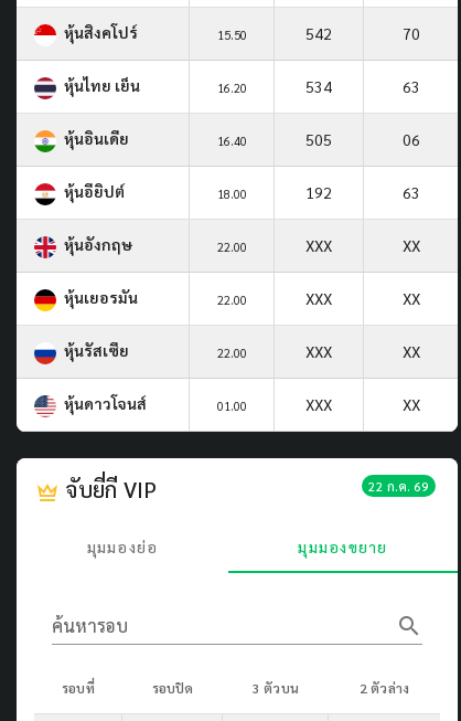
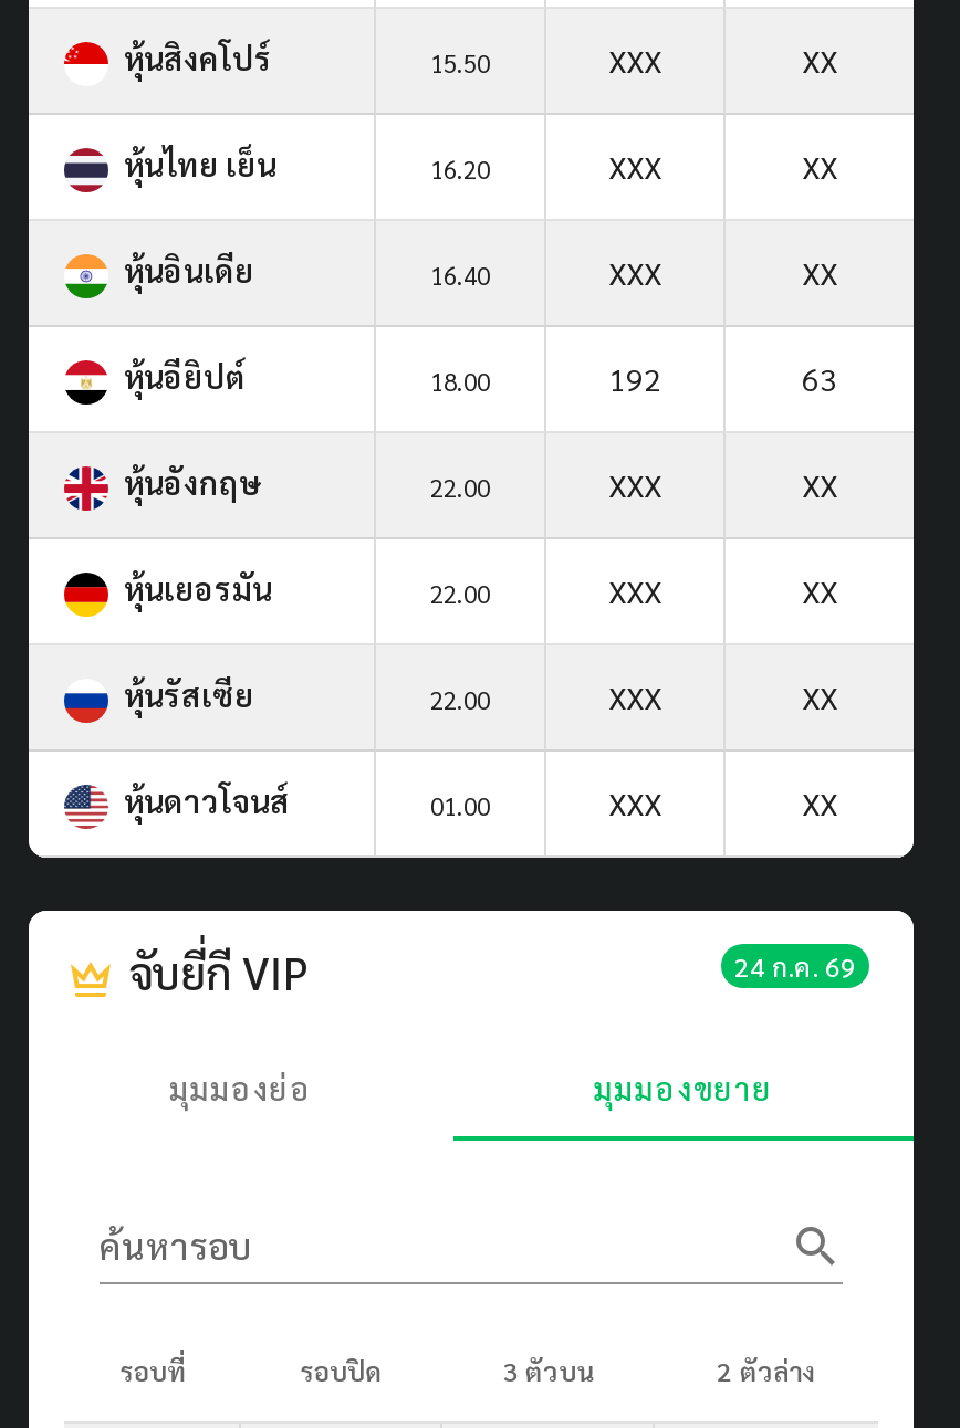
[305,23,420,43] 542 | 70 -> [608,39,837,79] XXX | XX
[305,76,420,96] 534 | 63 -> [608,145,837,185] XXX | XX
[305,129,420,149] 505 | 06 -> [608,252,837,291] XXX | XX
[368,477,429,494] 22 ก.ค. 69 -> [734,948,856,983] 24 ก.ค. 69

